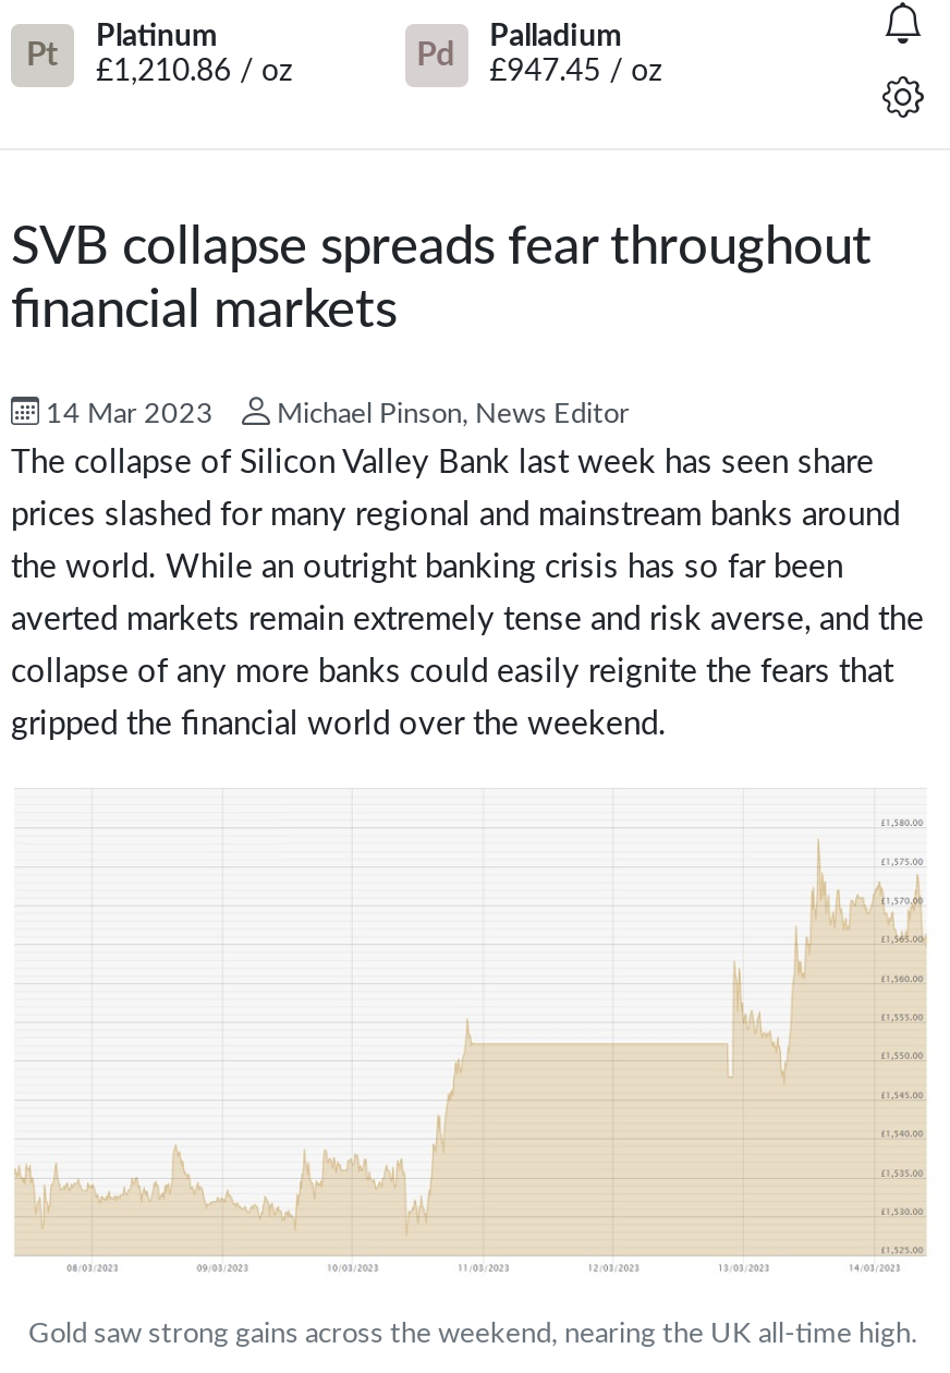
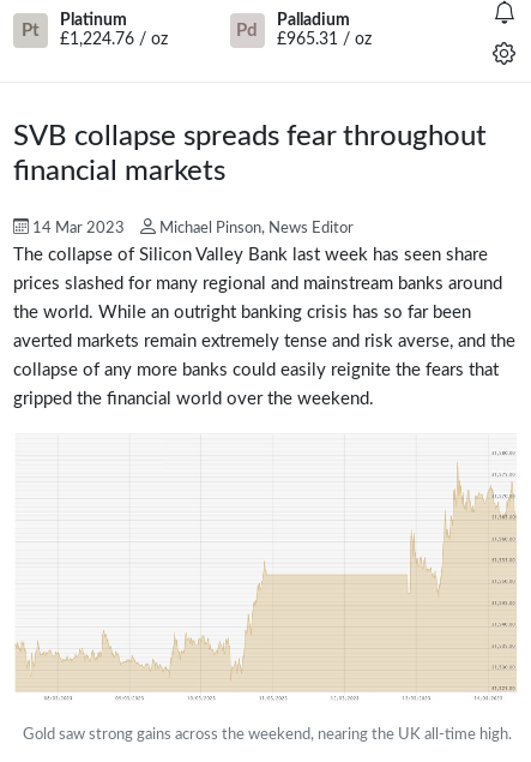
[96,57,292,87] £1,210.86 / oz -> [60,31,168,48] £1,224.76 / oz
[490,57,662,87] £947.45 / oz -> [277,31,371,48] £965.31 / oz

